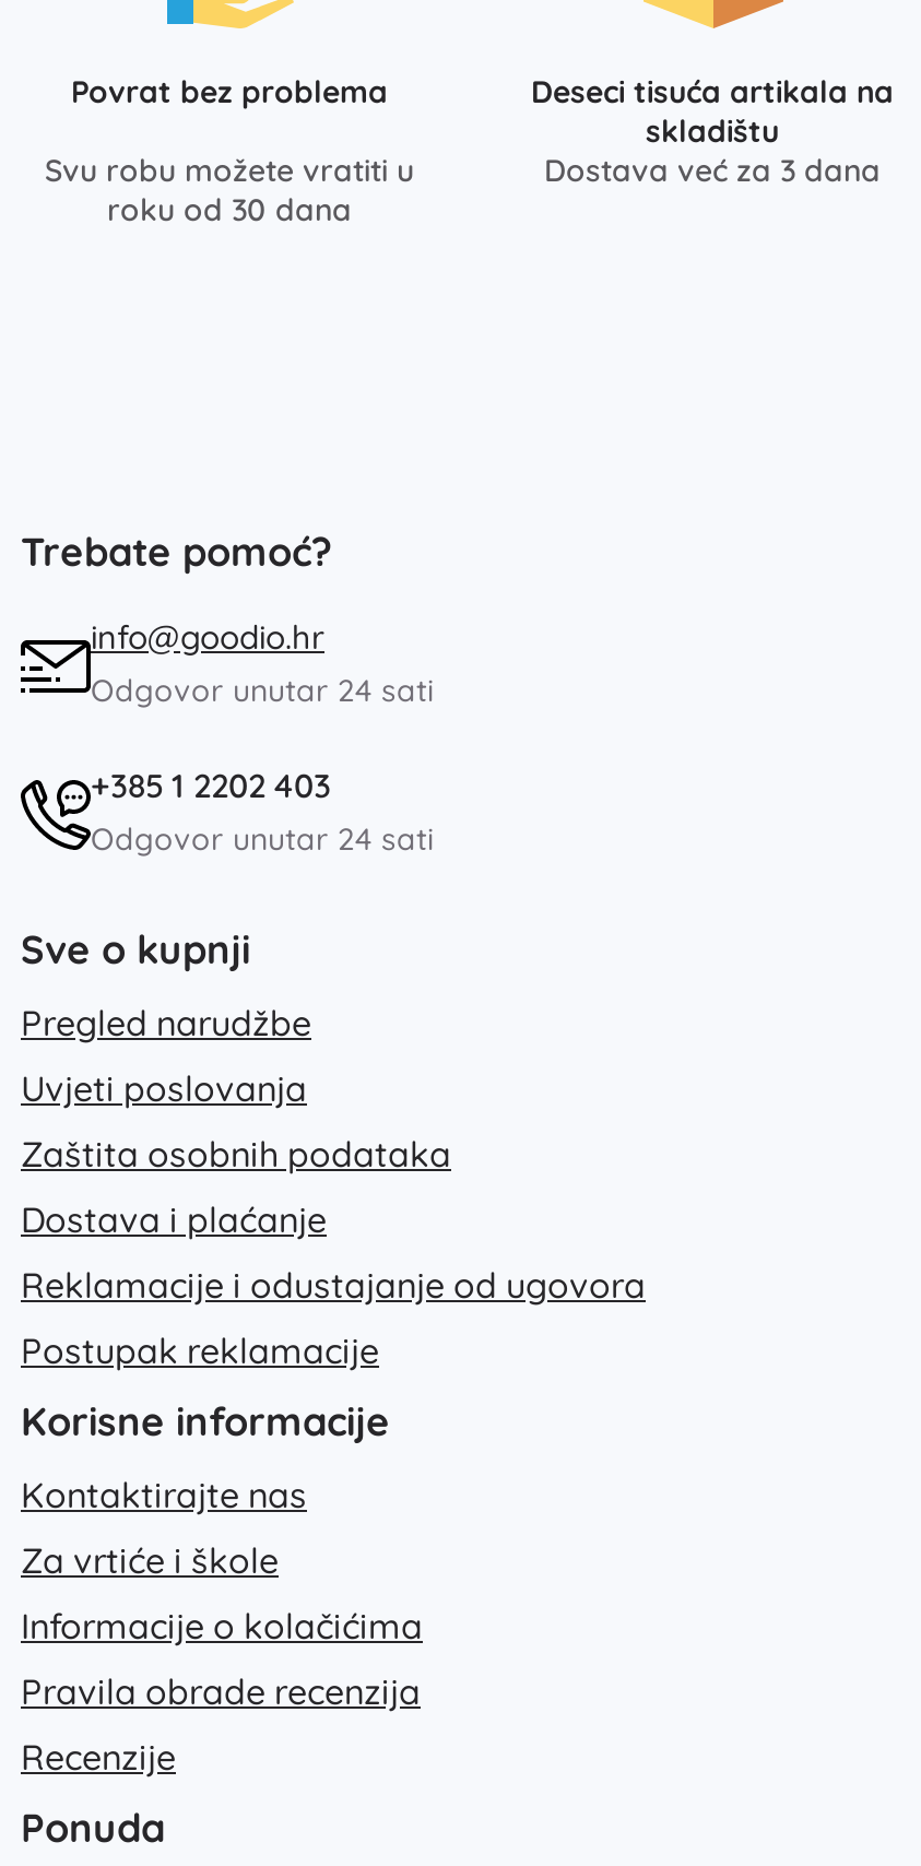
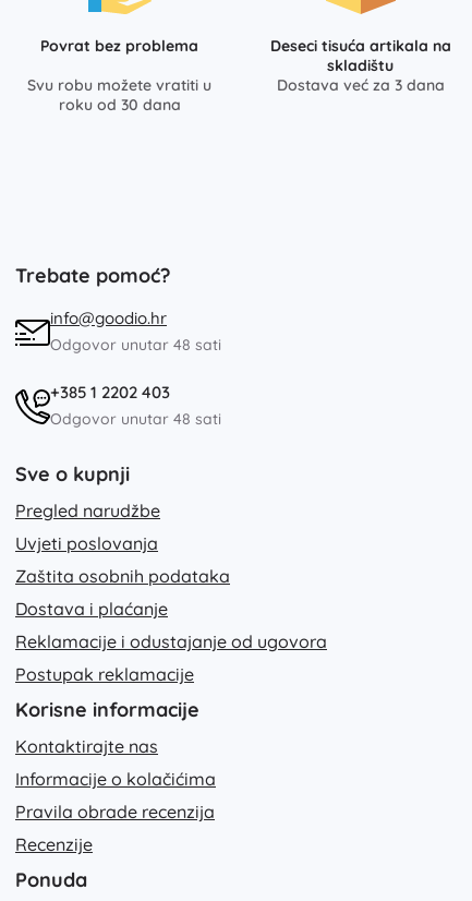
[91,671,434,710] Odgovor unutar 24 sati -> [50,335,221,355] Odgovor unutar 48 sati
[91,819,434,859] Odgovor unutar 24 sati -> [50,409,221,429] Odgovor unutar 48 sati
[21,1538,279,1582] Za vrtiće i škole -> none

